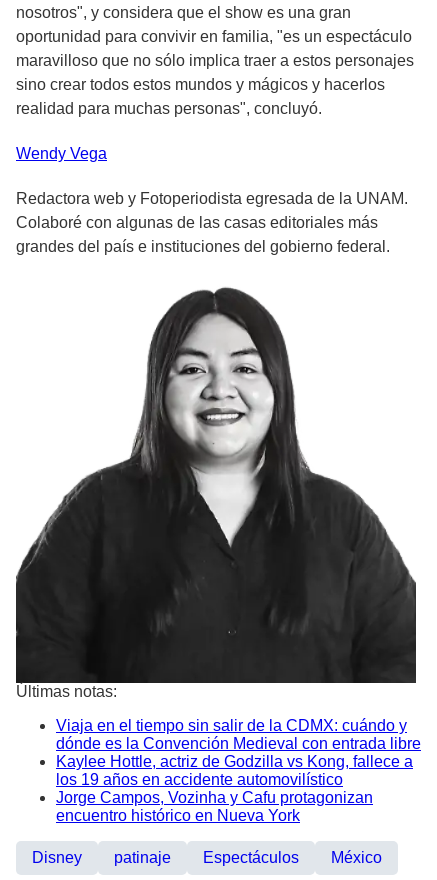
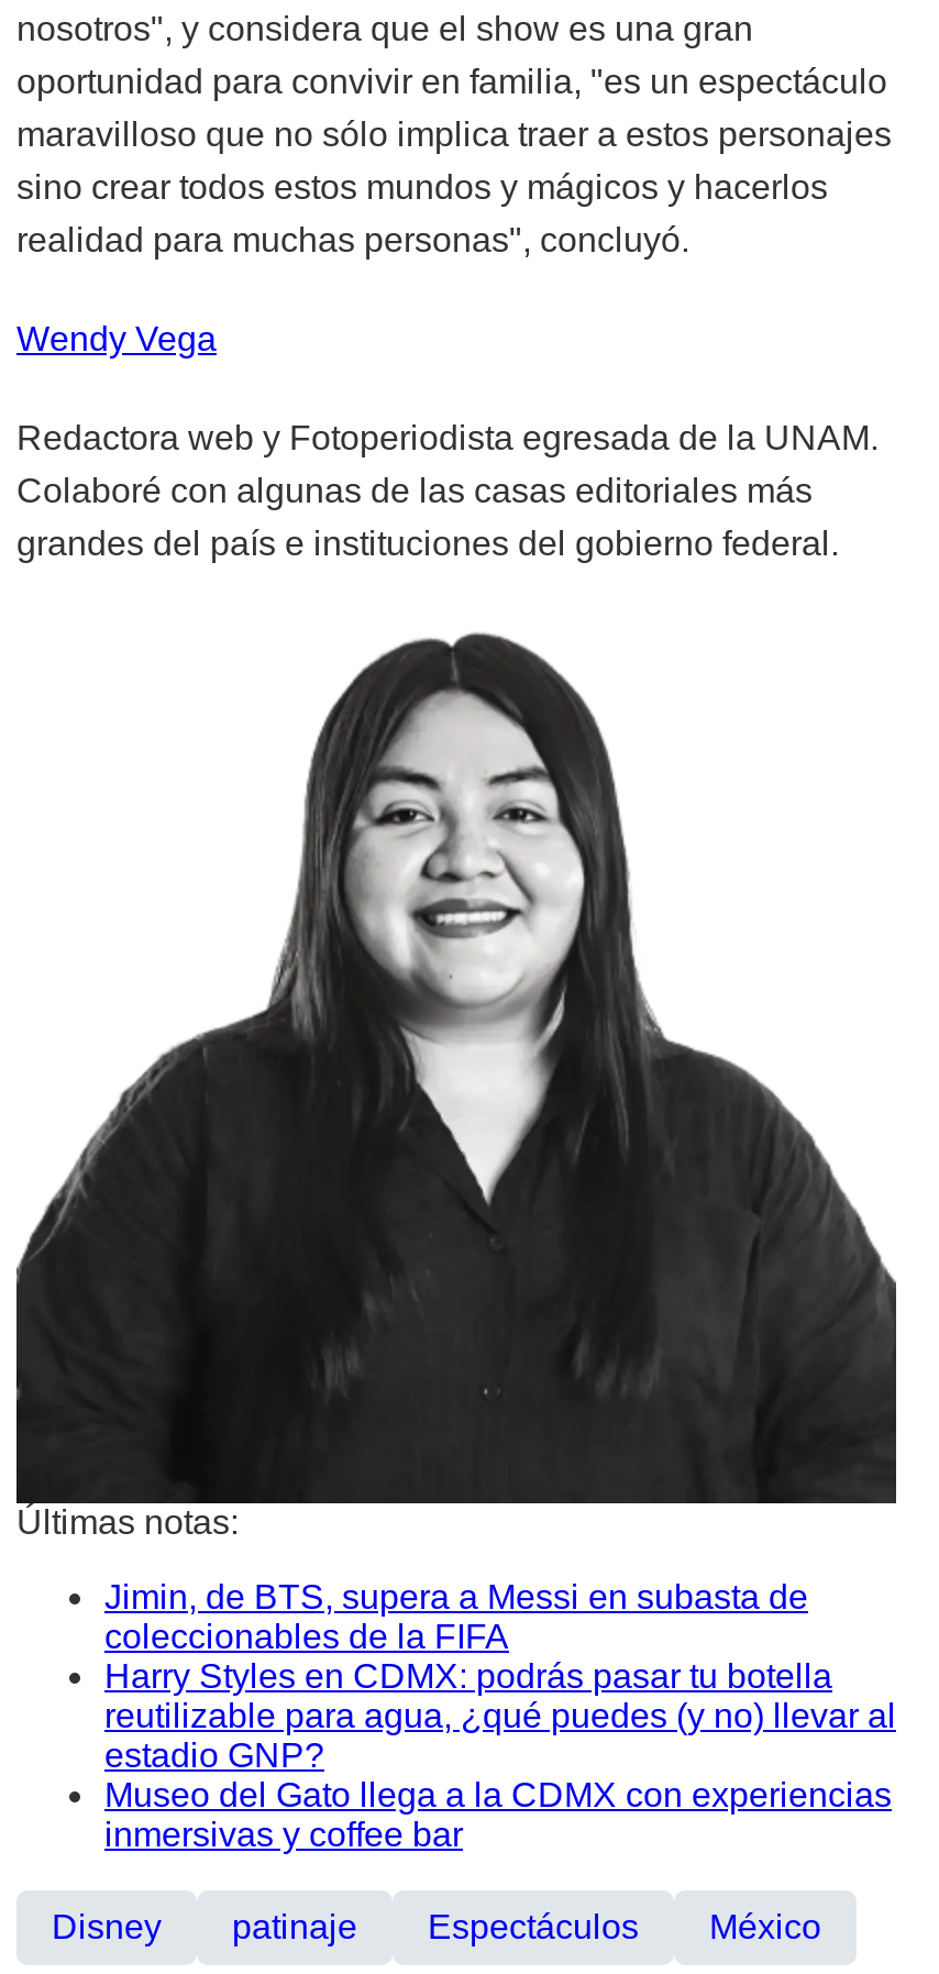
[56,717,421,824] Viaja en el tiempo sin salir de la CDMX: cuándo y | dónde es la Convención Medieval con entrada libre | Kaylee Hottle, actriz de Godzilla vs Kong, fallece a | los 19 años en accidente automovilístico | Jorge Campos, Vozinha y Cafu protagonizan | encuentro histórico en Nueva York -> [104,1578,896,1853] Jimin, de BTS, supera a Messi en subasta de | coleccionables de la FIFA | Harry Styles en CDMX: podrás pasar tu botella | reutilizable para agua, ¿qué puedes (y no) llevar al | estadio GNP? | Museo del Gato llega a la CDMX con experiencias | inmersivas y coffee bar

